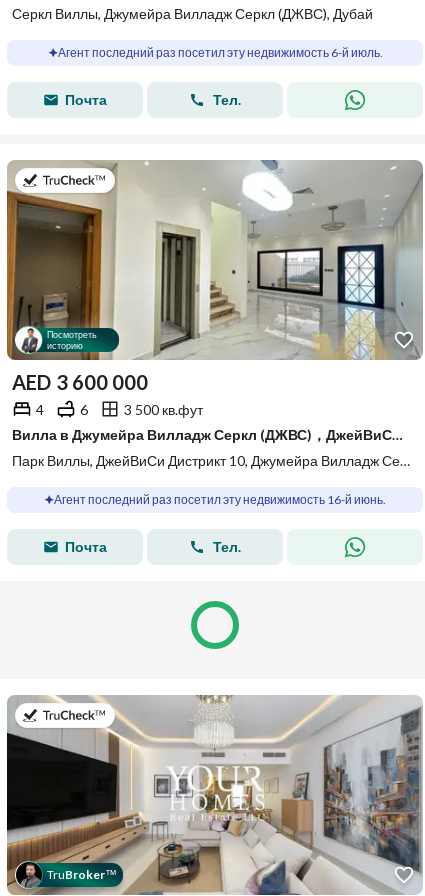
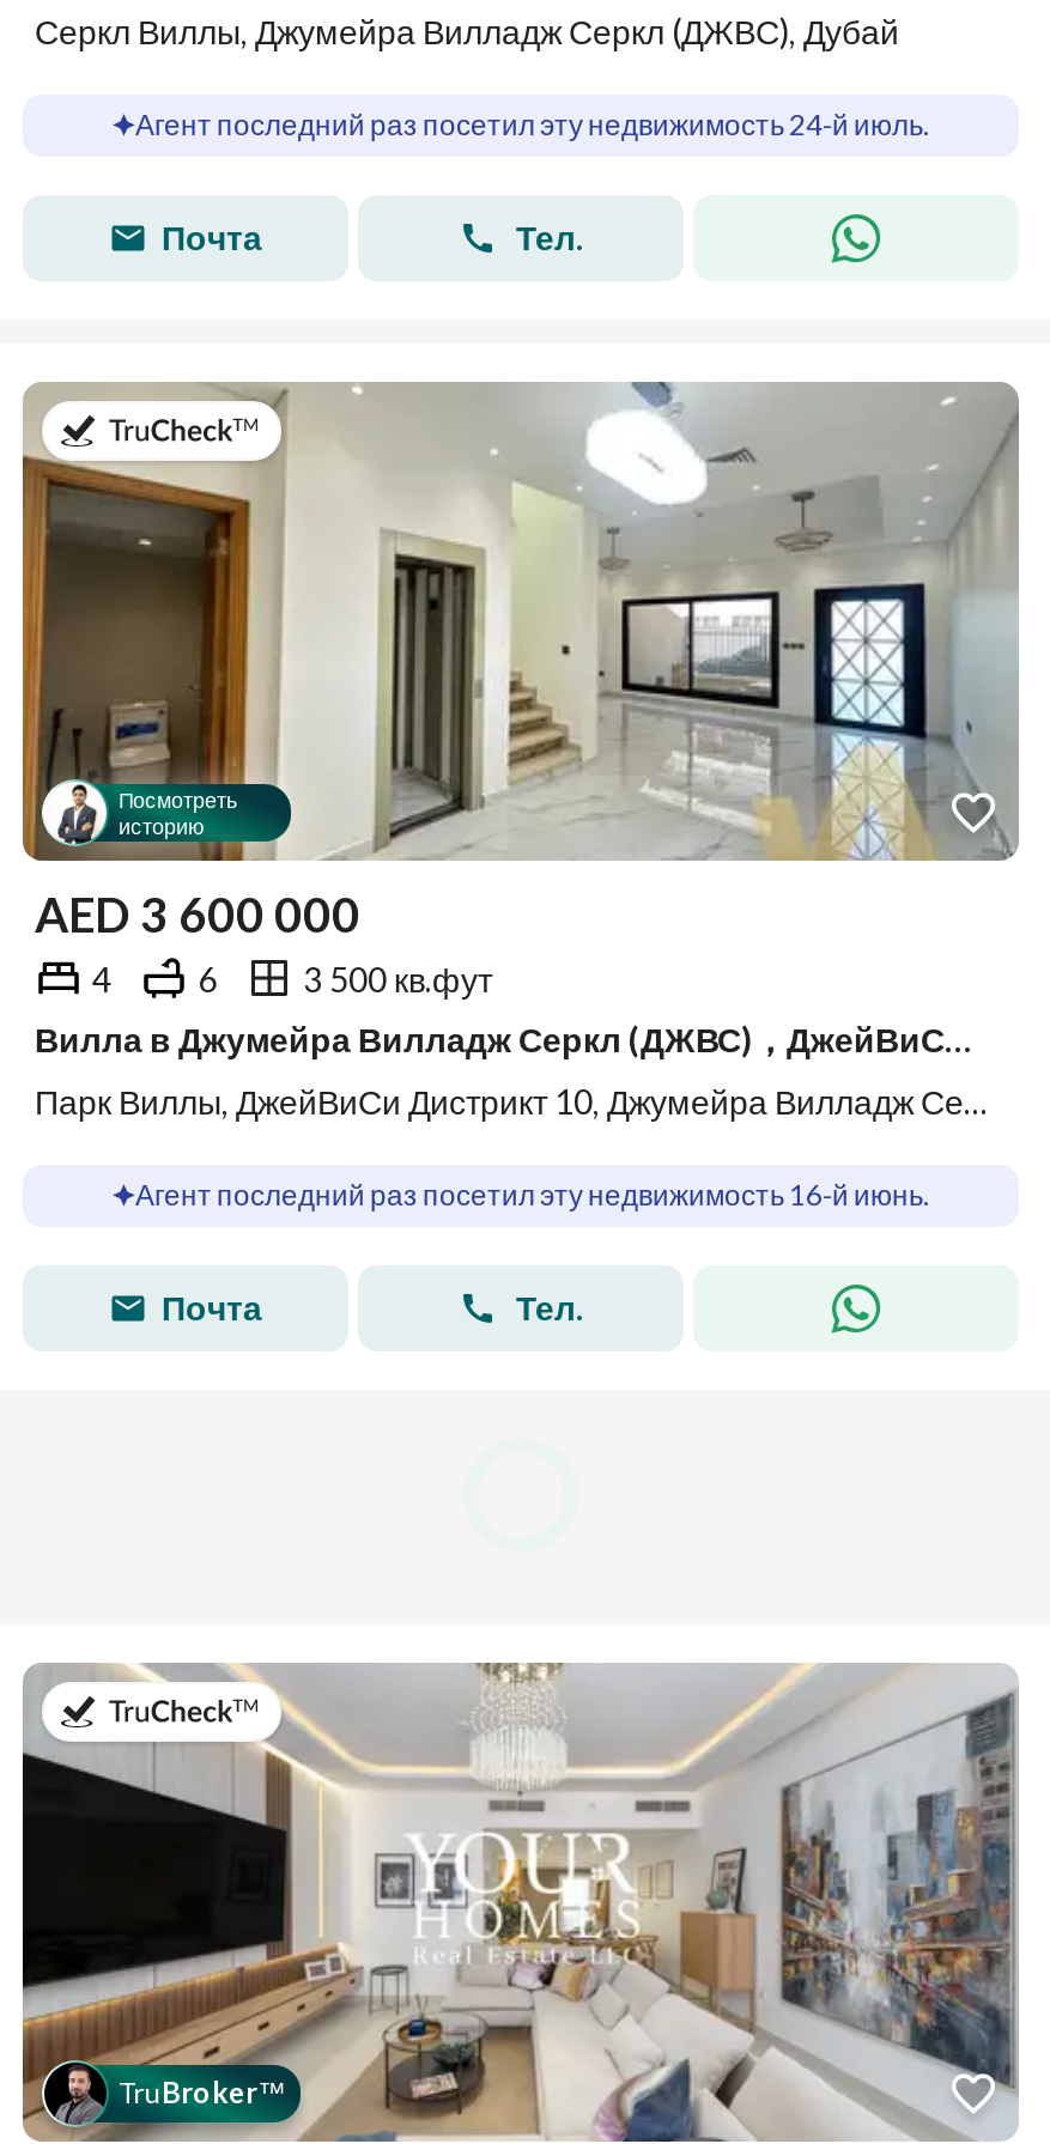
[57,45,382,60] Агент последний раз посетил эту недвижимость 6-й июль. -> [135,107,930,142] Агент последний раз посетил эту недвижимость 24-й июль.
[190,600,240,650] [image] -> none

